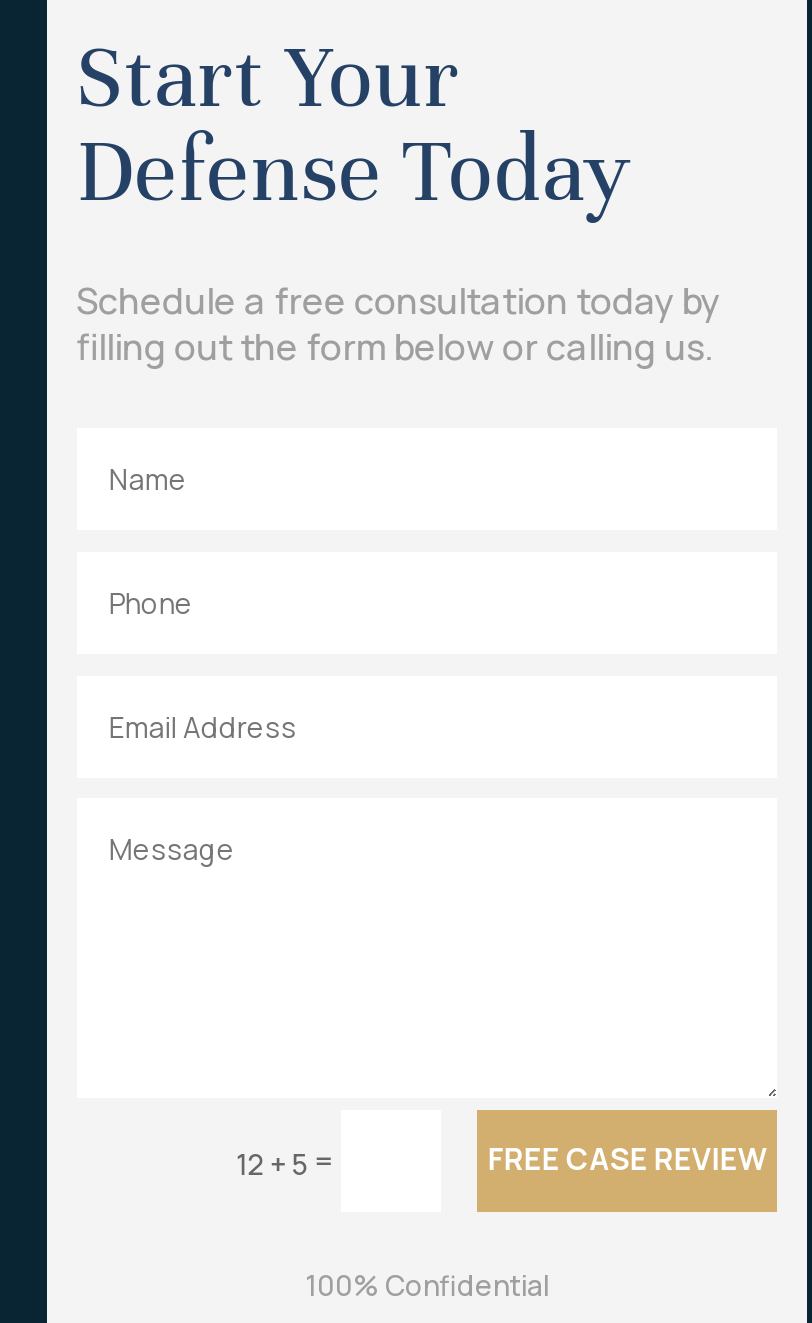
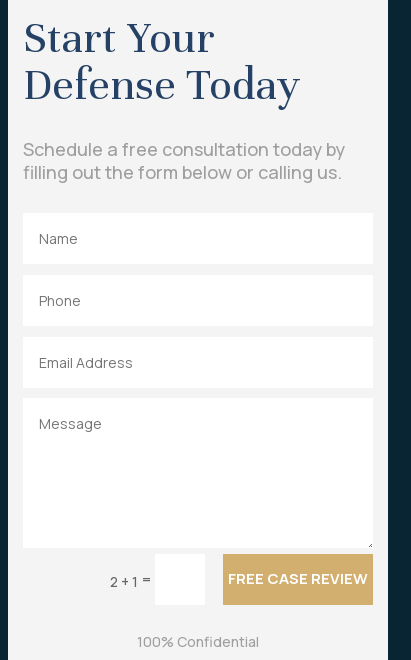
[236,1142,342,1183] 12 + 5 = -> [110,570,155,590] 2 + 1 =

